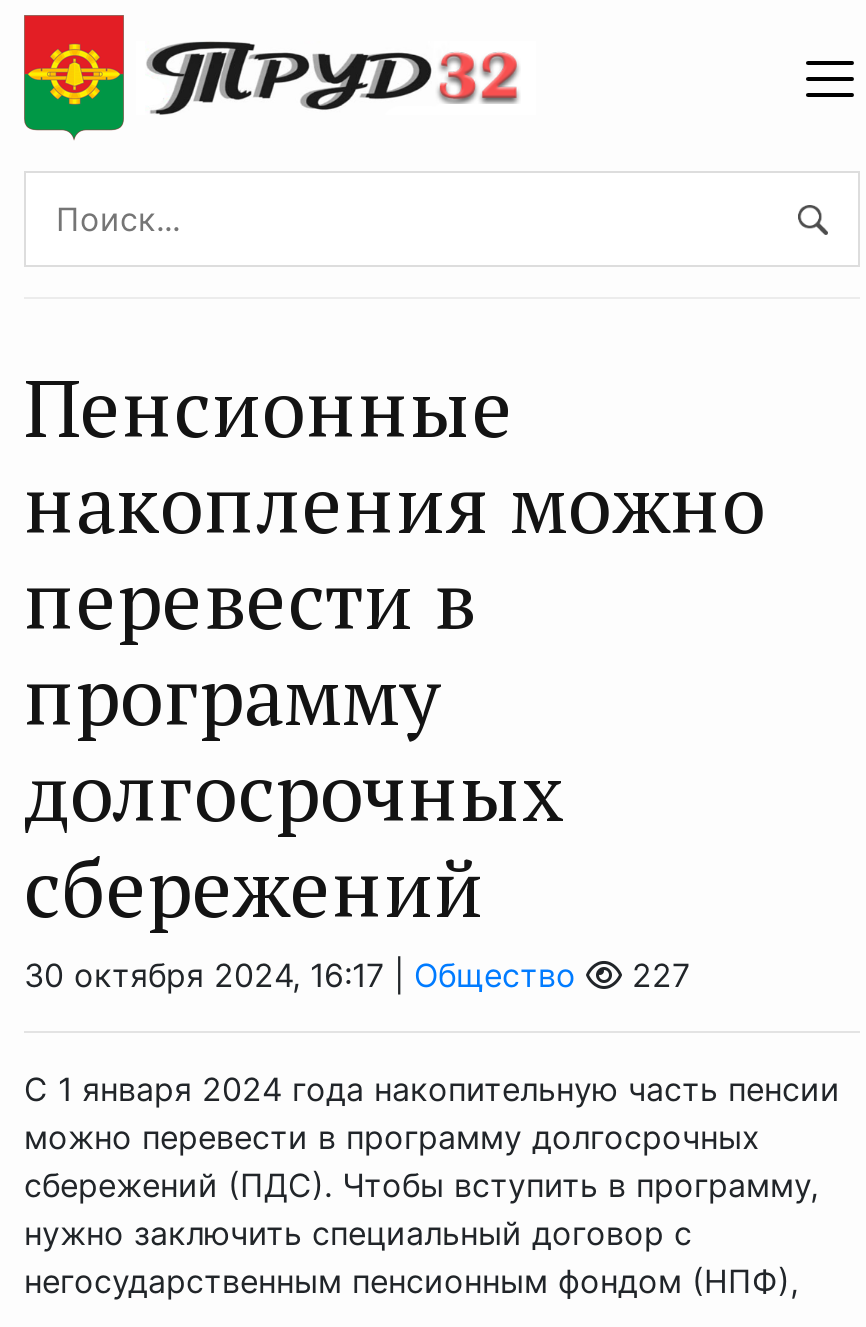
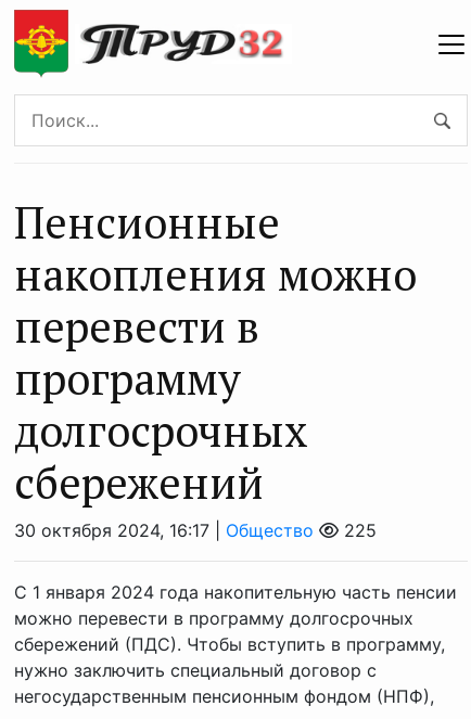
[622,955,690,995] 227 -> [339,519,377,541] 225

